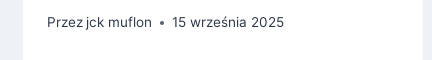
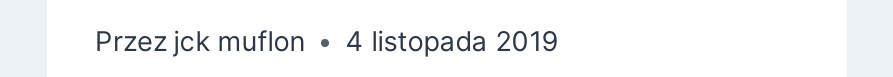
[47,14,284,30] Przez jck muflon 15 września 2025 -> [95,25,557,57] Przez jck muflon 4 listopada 2019

